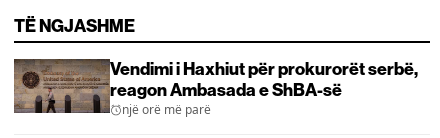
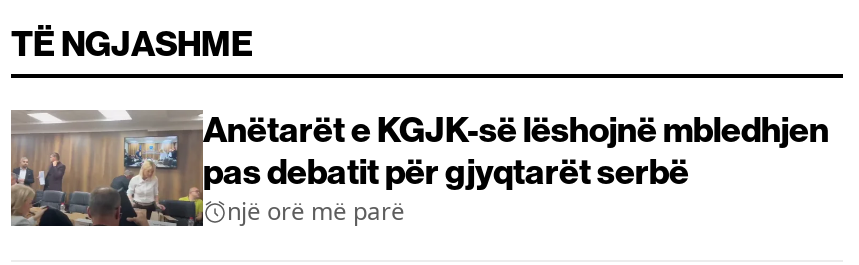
[14,58,418,117] [image] | Vendimi i Haxhiut për prokurorët serbë, | reagon Ambasada e ShBA-së -> [11,110,829,228] [image] | Anëtarët e KGJK-së lëshojnë mbledhjen | pas debatit për gjyqtarët serbë

